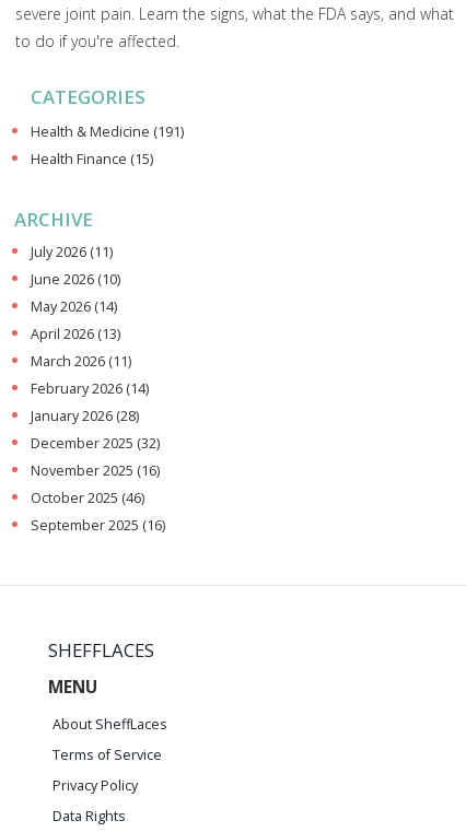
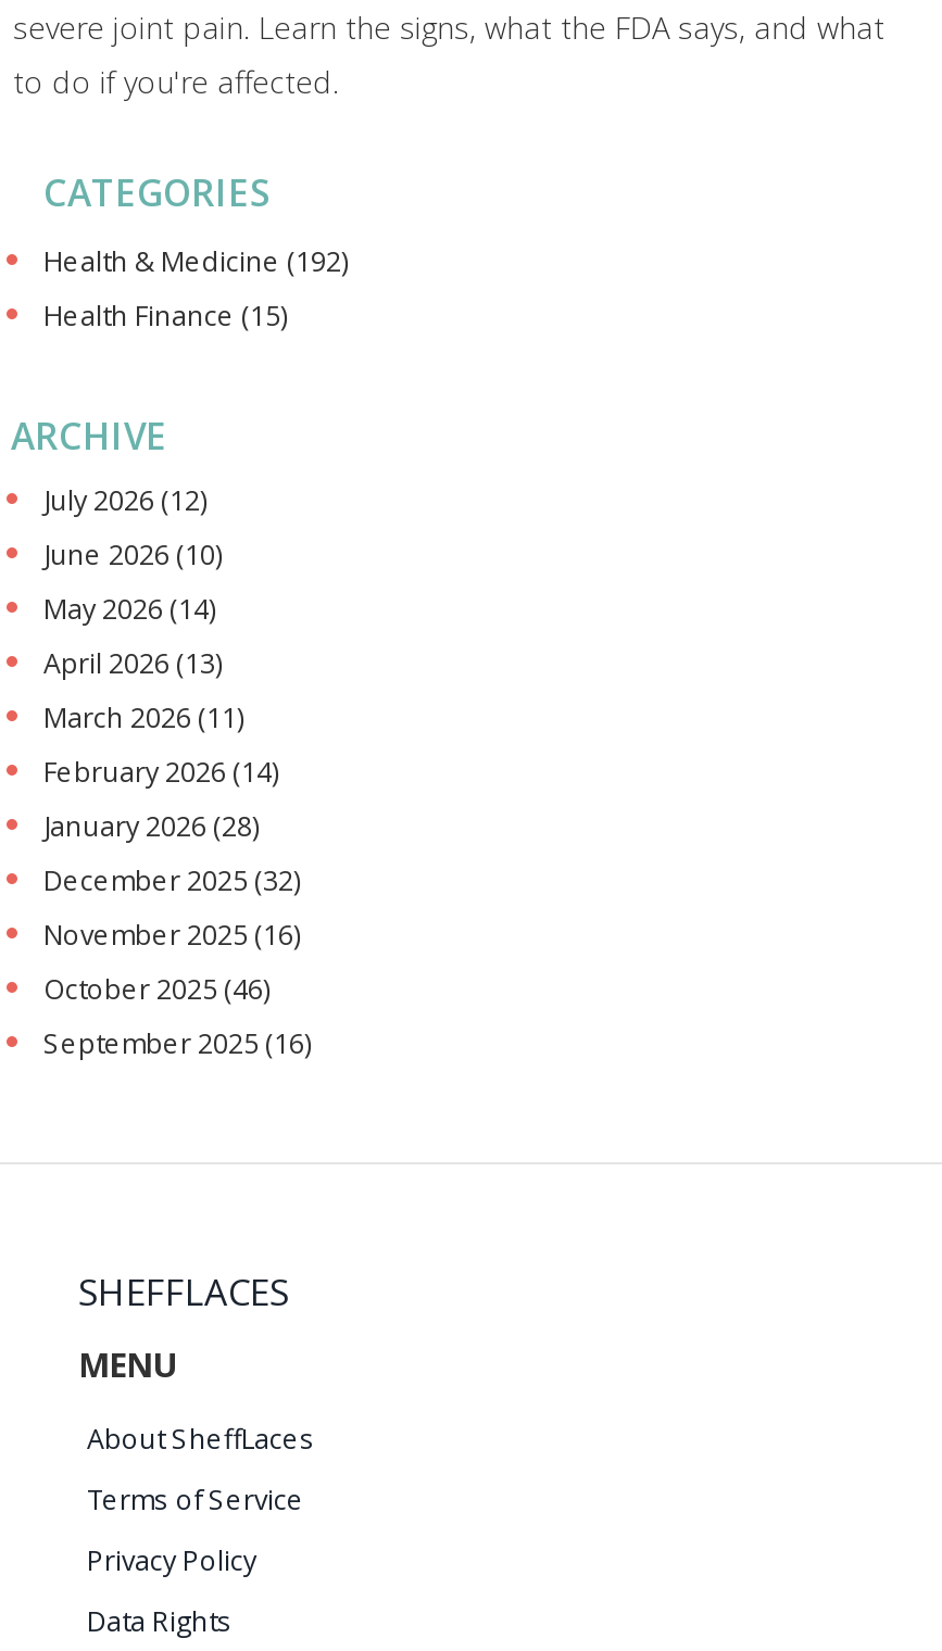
[31,123,184,141] Health & Medicine (191) -> [43,244,348,280] Health & Medicine (192)
[31,243,113,261] July 2026 (11) -> [43,482,206,519] July 2026 (12)

